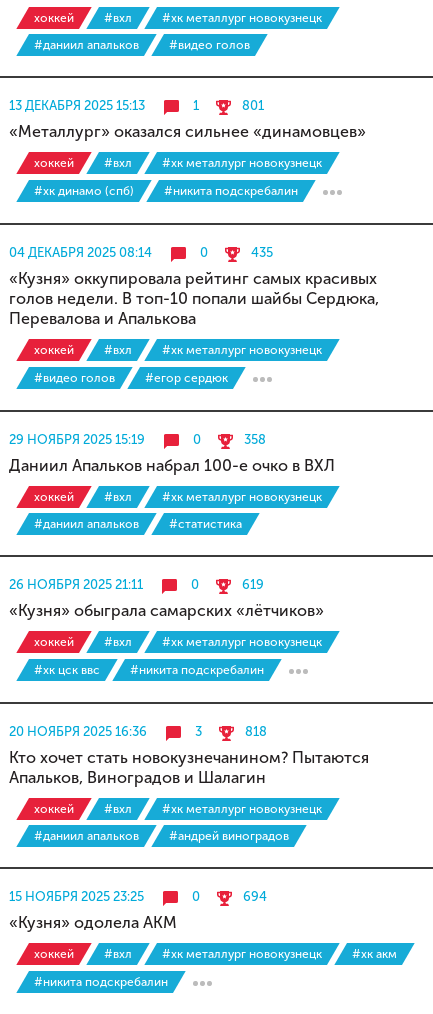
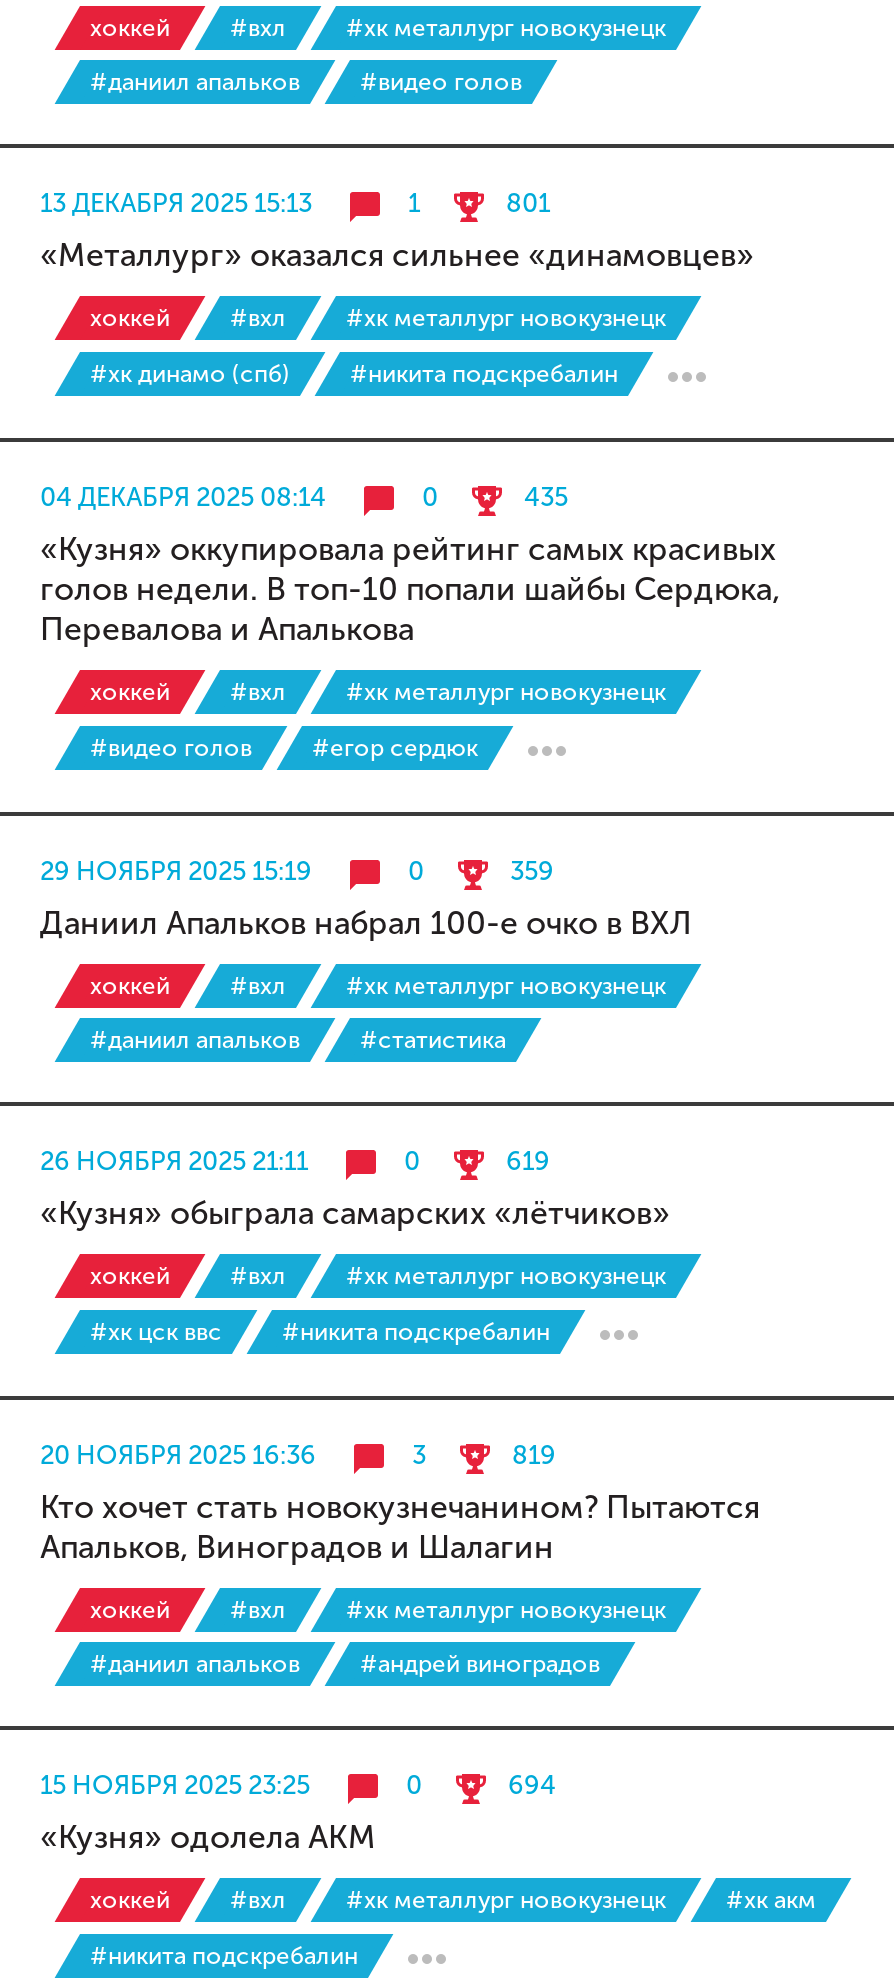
[244,432,266,447] 358 -> [510,857,554,887] 359
[245,724,267,739] 818 -> [512,1441,556,1471] 819

